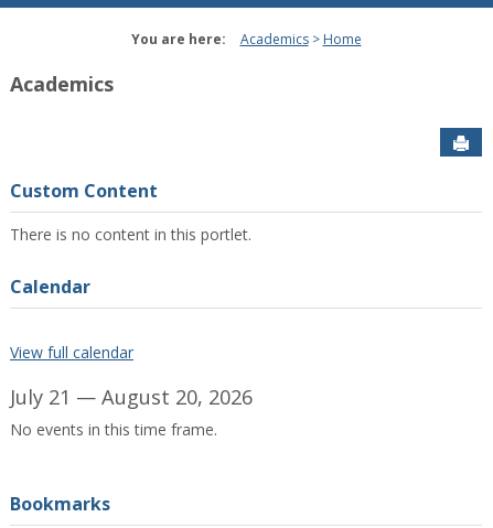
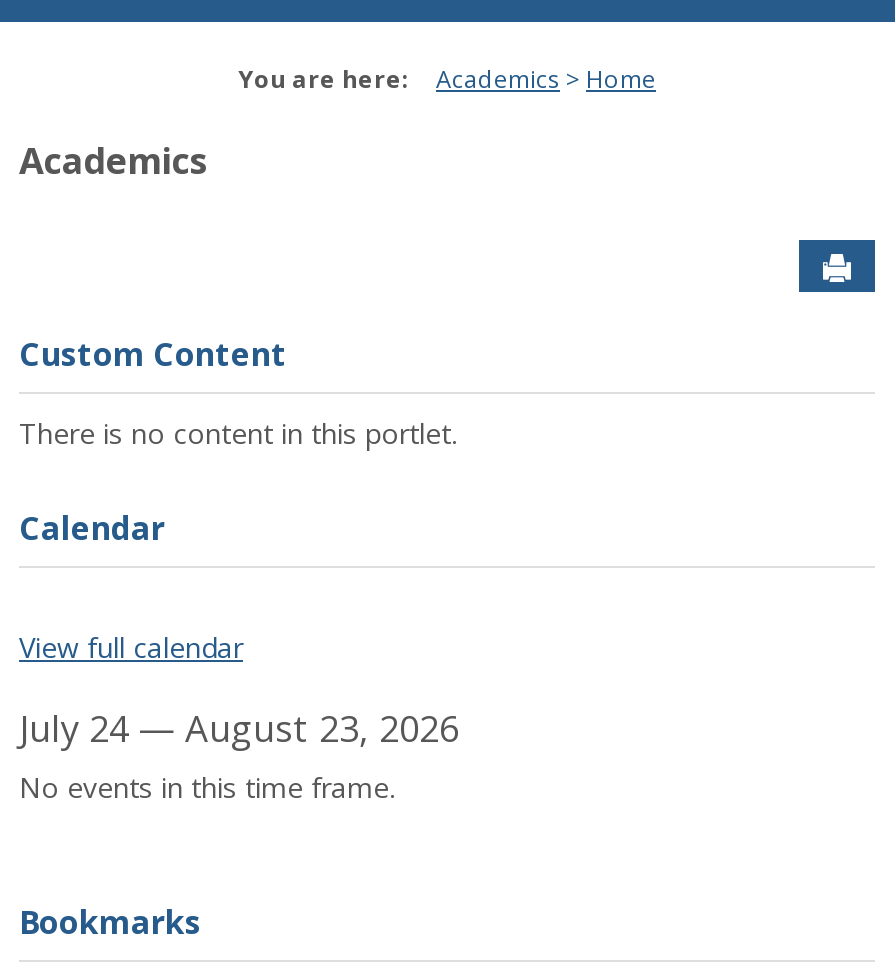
[10,384,253,410] July 21 — August 20, 2026 -> [19,704,459,752] July 24 — August 23, 2026

